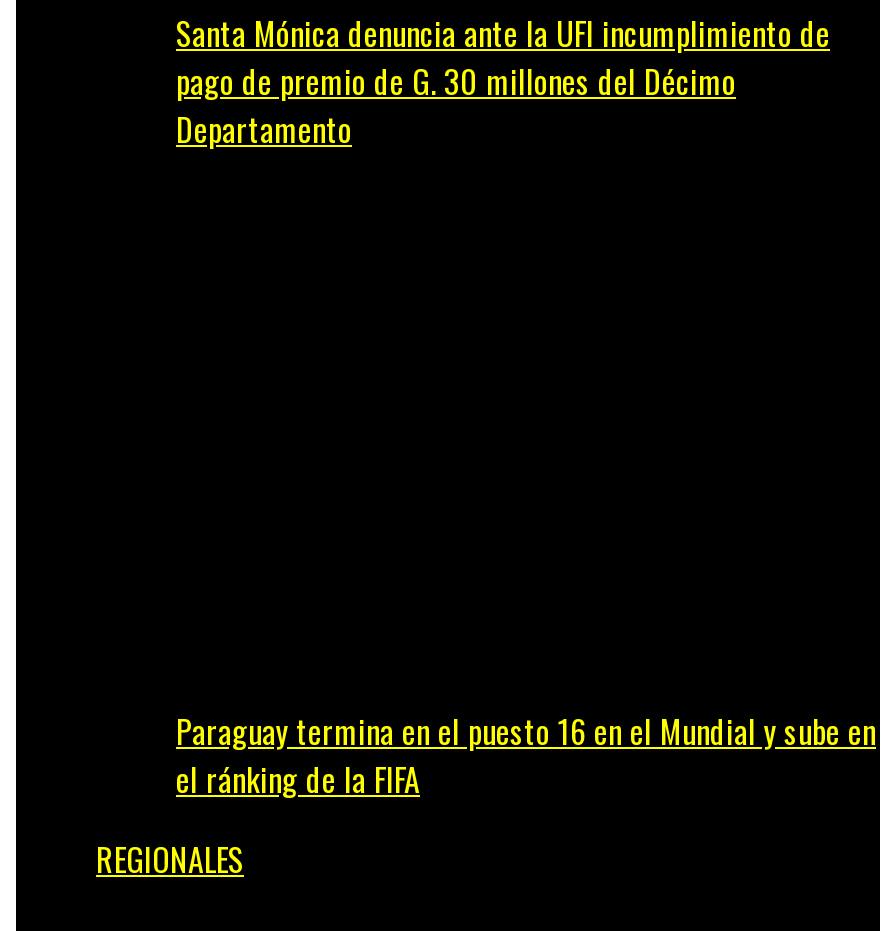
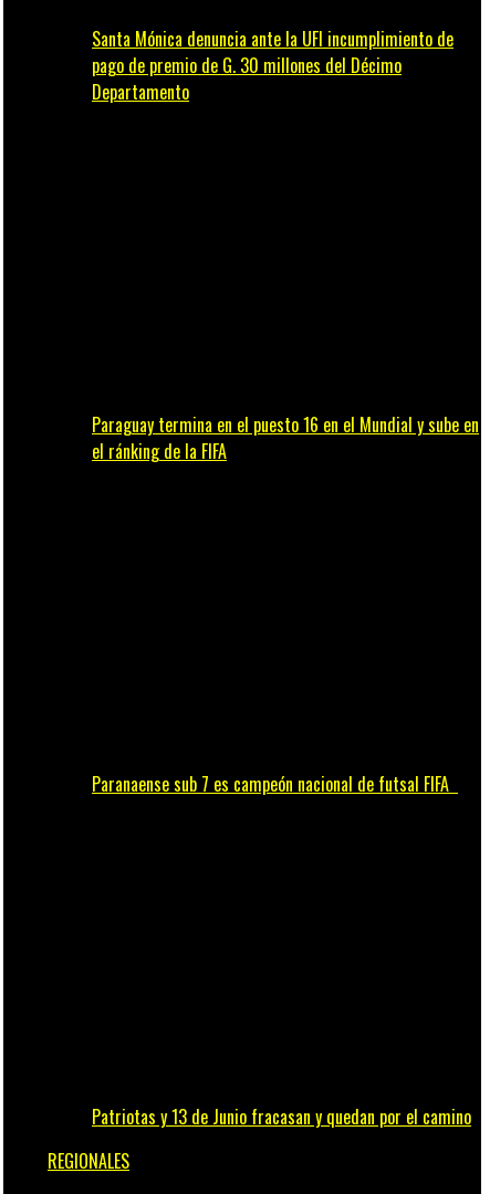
none -> [92,770,458,797] Paranaense sub 7 es campeón nacional de futsal FIFA
none -> [92,1103,471,1130] Patriotas y 13 de Junio fracasan y quedan por el camino

